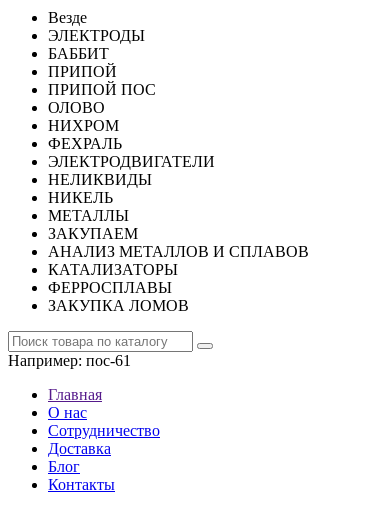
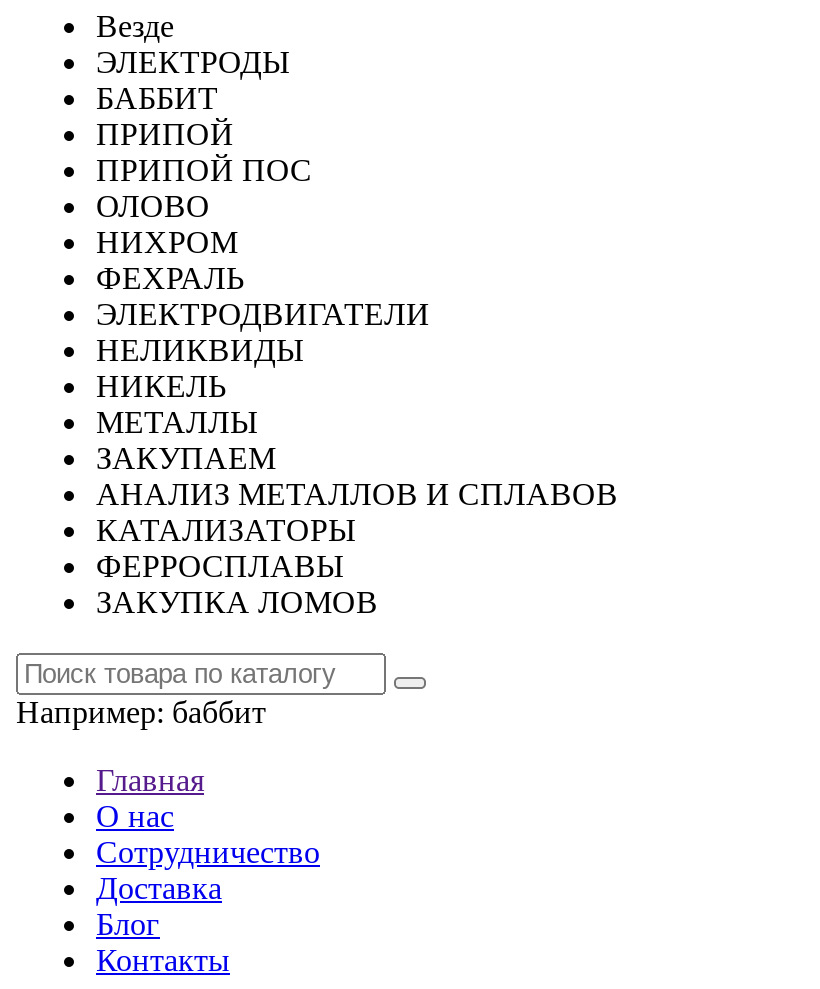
[8,352,131,369] Например:пос-61 -> [16,695,266,729] Например:баббит

